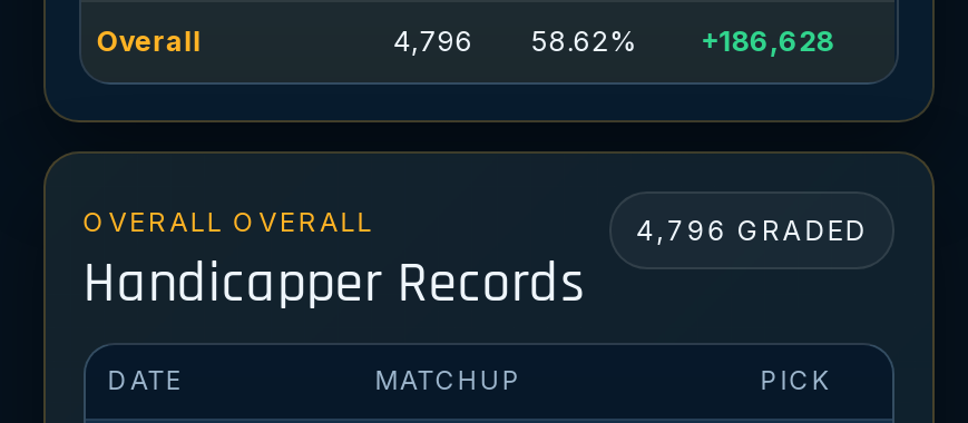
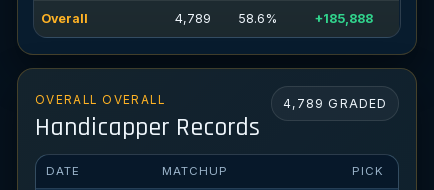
[393,25,473,59] 4,796 -> [175,11,211,26] 4,789
[531,25,636,59] 58.62% -> [238,11,277,26] 58.6%
[700,25,834,59] +186,628 -> [315,11,373,26] +185,888
[636,213,868,246] 4,796 GRADED -> [283,95,387,110] 4,789 GRADED

